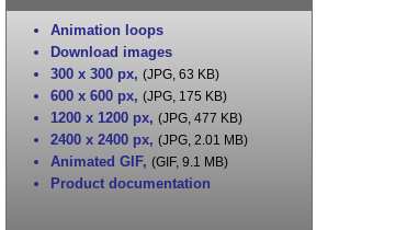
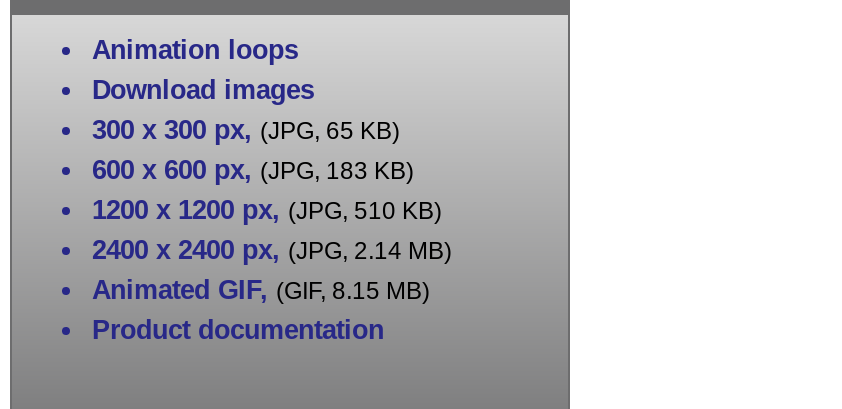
[50,66,219,82] 300 x 300 px, (JPG, 63 KB) -> [92,115,400,145] 300 x 300 px, (JPG, 65 KB)
[50,88,227,104] 600 x 600 px, (JPG, 175 KB) -> [92,155,414,185] 600 x 600 px, (JPG, 183 KB)
[50,110,242,126] 1200 x 1200 px, (JPG, 477 KB) -> [92,195,442,225] 1200 x 1200 px, (JPG, 510 KB)
[50,132,248,148] 2400 x 2400 px, (JPG, 2.01 MB) -> [92,235,452,265] 2400 x 2400 px, (JPG, 2.14 MB)
[50,153,228,170] Animated GIF, (GIF, 9.1 MB) -> [92,275,430,305] Animated GIF, (GIF, 8.15 MB)

